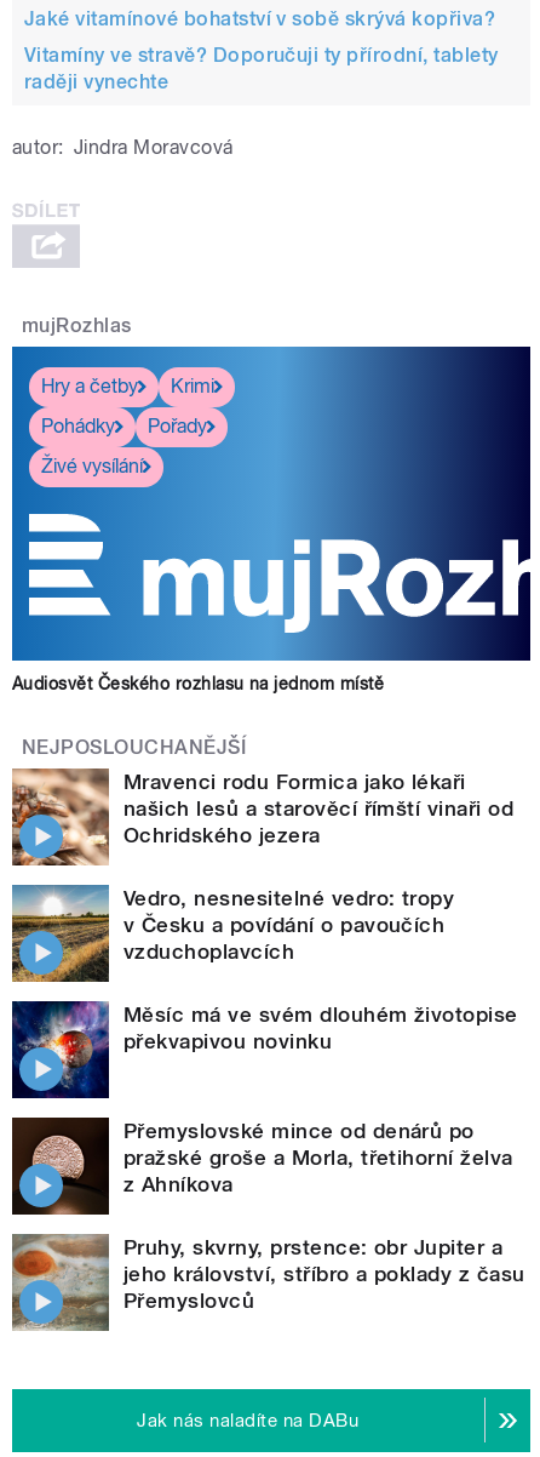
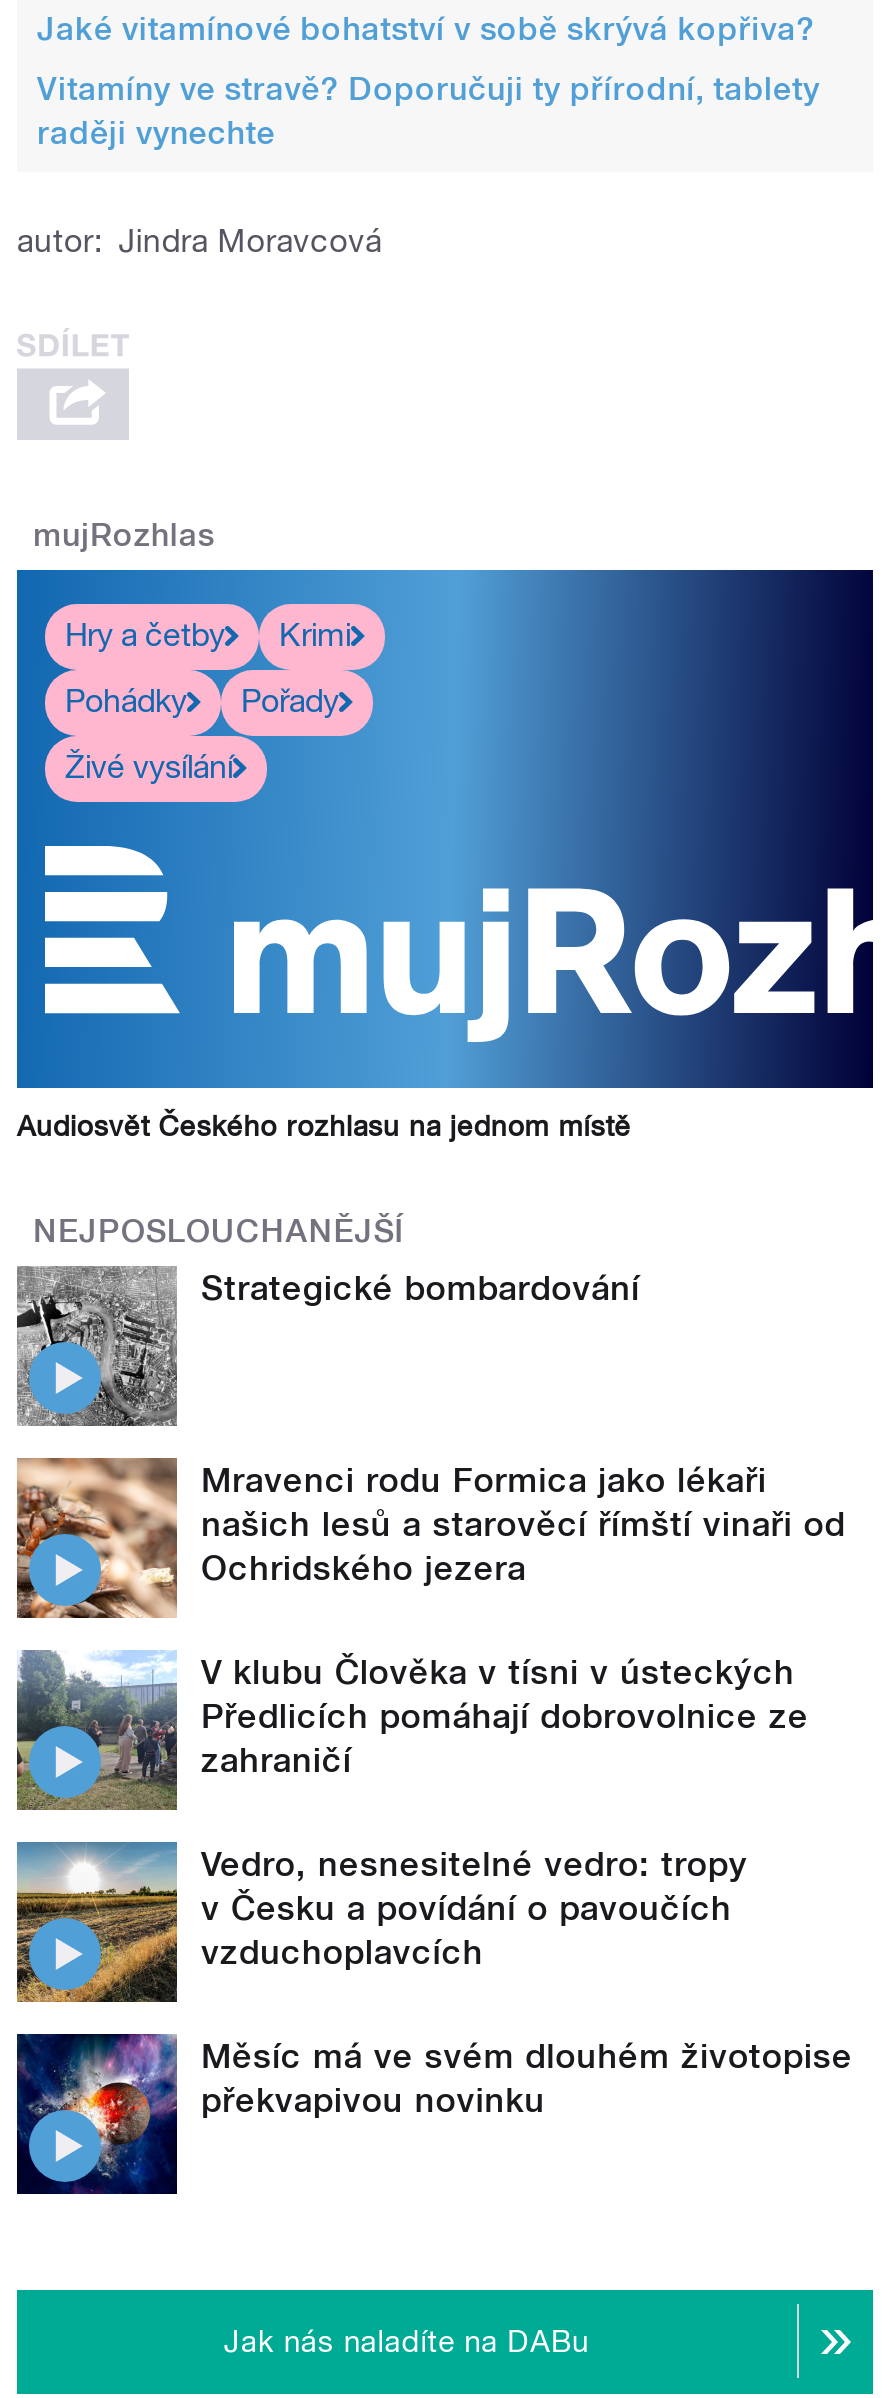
none -> [15,1266,640,1428] [image] | Strategické bombardování
moved [10,766,514,868] -> [13,1454,845,1622]: [image] | Mravenci rodu Formica jako lékaři | našich lesů a starověcí římští vinaři od | Ochridského jezera
none -> [17,1650,809,1810] [image] | V klubu Člověka v tísni v ústeckých | Předlicích pomáhají dobrovolnice ze | zahraničí
moved [10,885,518,1053] -> [13,1842,853,2120]: [image] | Vedro, nesnesitelné vedro: tropy | v Česku a povídání o pavoučích | vzduchoplavcích | Měsíc má ve svém dlouhém životopise | překvapivou novinku
[11,1116,525,1313] [image] | Přemyslovské mince od denárů po | pražské groše a Morla, třetihorní želva | z Ahníkova | Pruhy, skvrny, prstence: obr Jupiter a | jeho království, stříbro a poklady z času | Přemyslovců -> none
[11,1233,109,1332] [image] -> none

